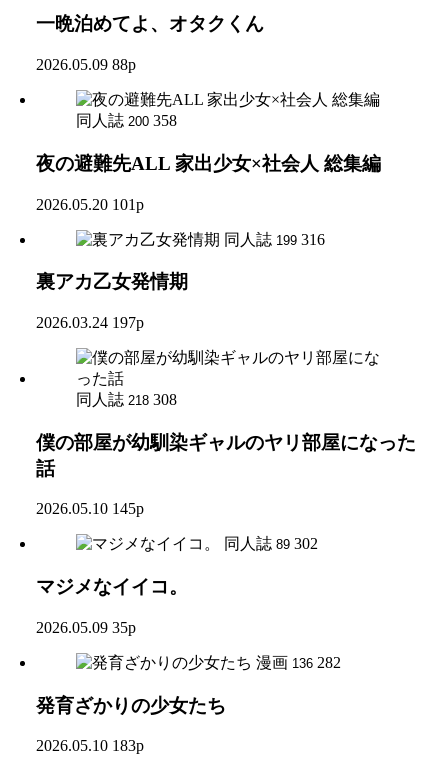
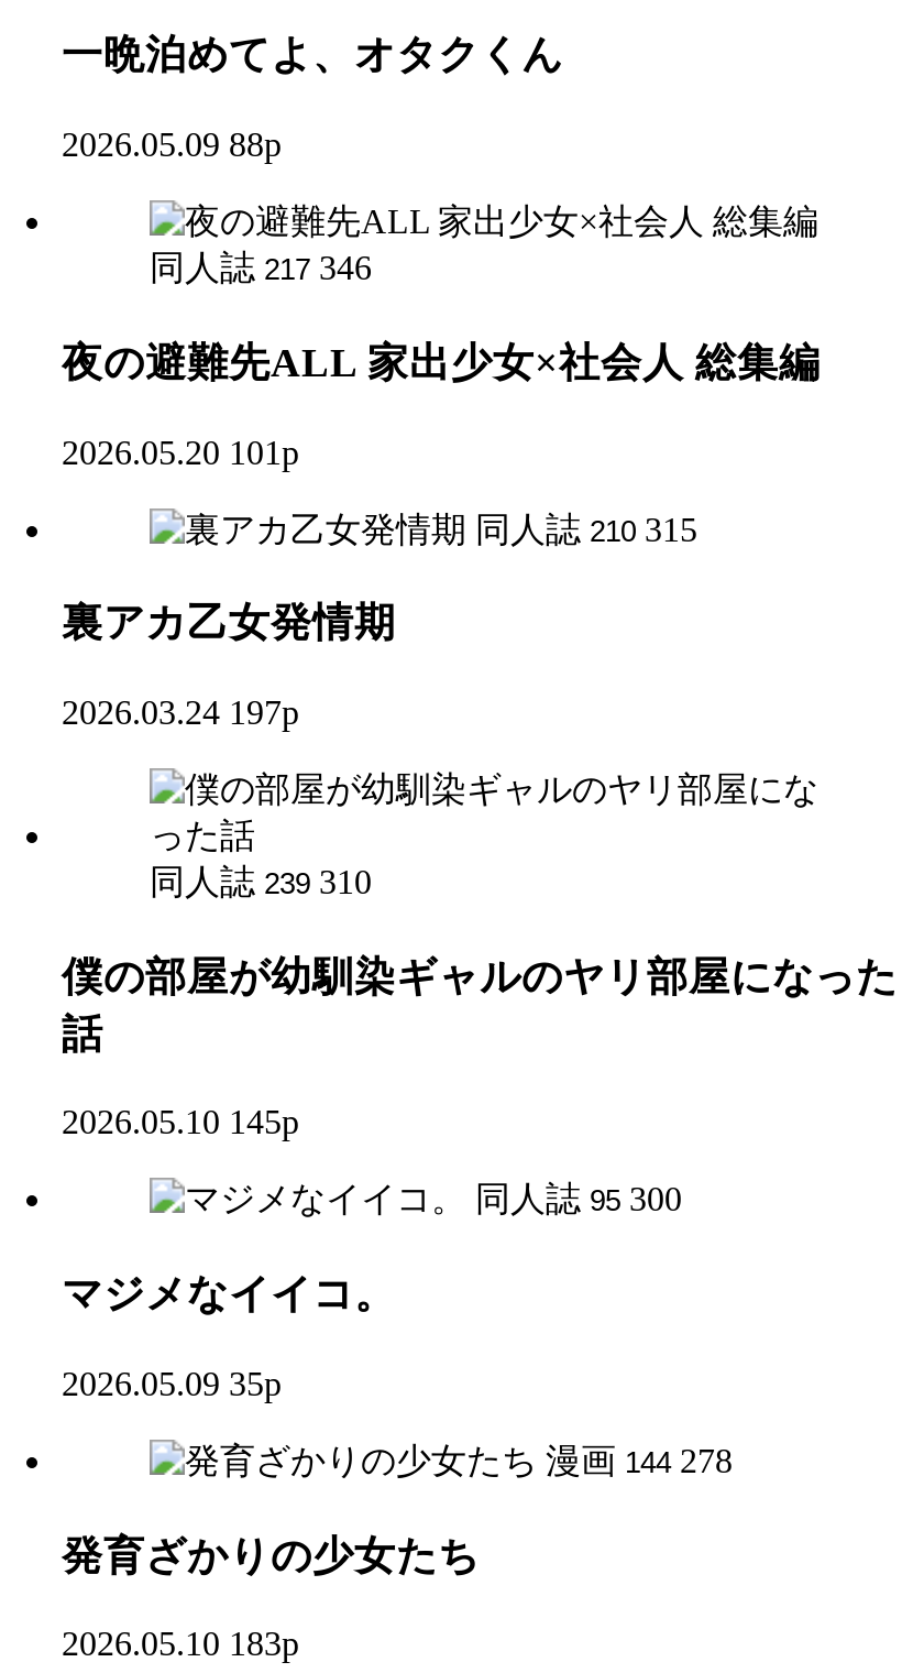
[76,112,177,129] 同人誌 200 358 -> [150,249,372,286] 同人誌 217 346
[224,230,325,247] 同人誌 199 316 -> [475,510,697,547] 同人誌 210 315
[76,391,177,408] 同人誌 218 308 -> [150,863,372,900] 同人誌 239 310
[224,535,318,552] 同人誌 89 302 -> [475,1181,682,1218] 同人誌 95 300
[256,654,341,671] 漫画 136 282 -> [546,1441,733,1479] 漫画 144 278

